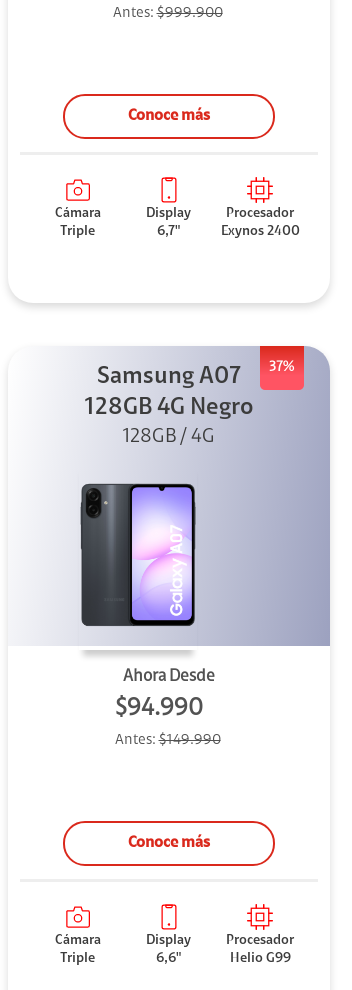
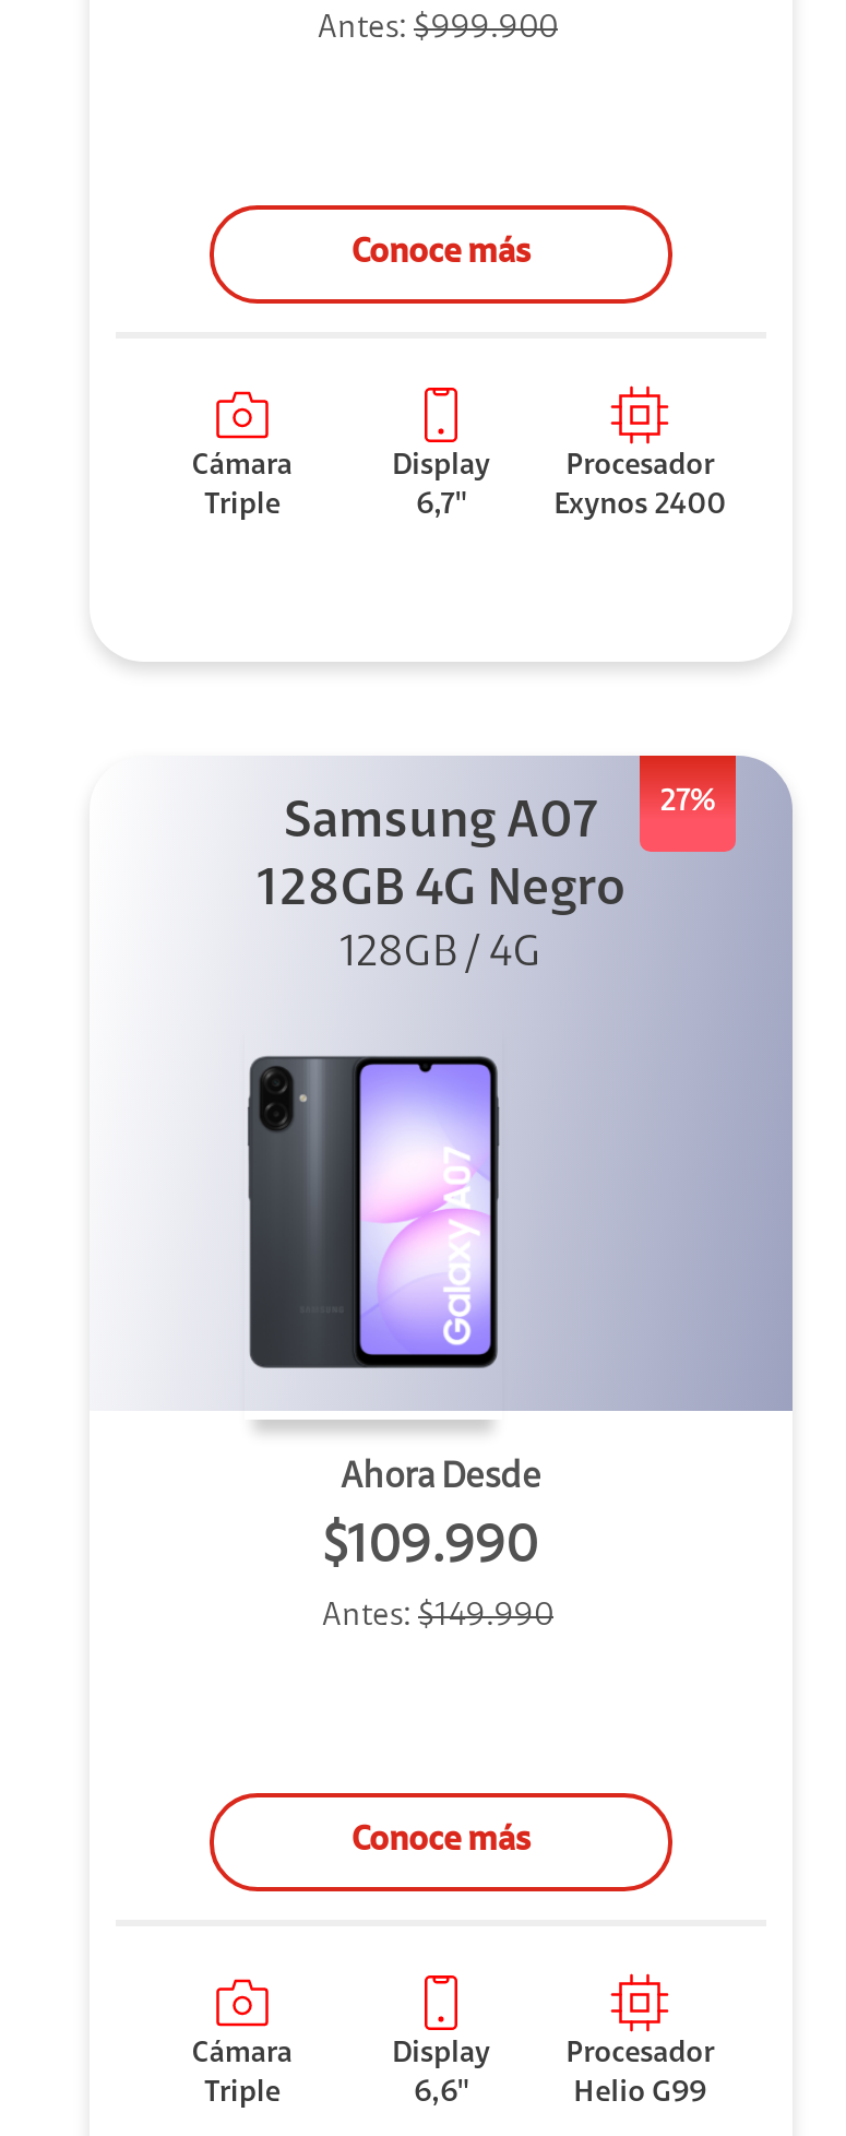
[269,361,294,375] 37% -> [660,789,714,819] 27%
[114,697,202,721] $94.990 -> [322,1523,538,1575] $109.990

